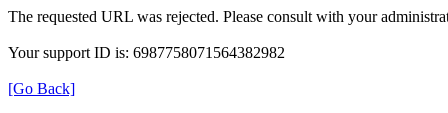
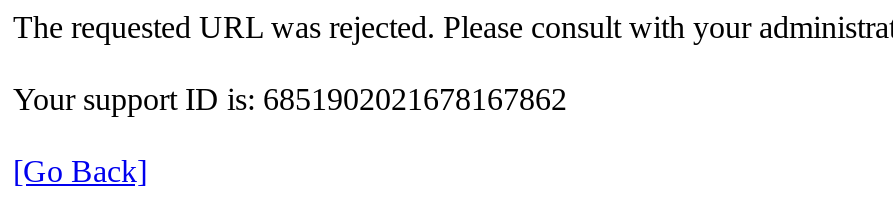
[8,44,285,61] Your support ID is: 6987758071564382982 -> [13,82,567,116] Your support ID is: 6851902021678167862

